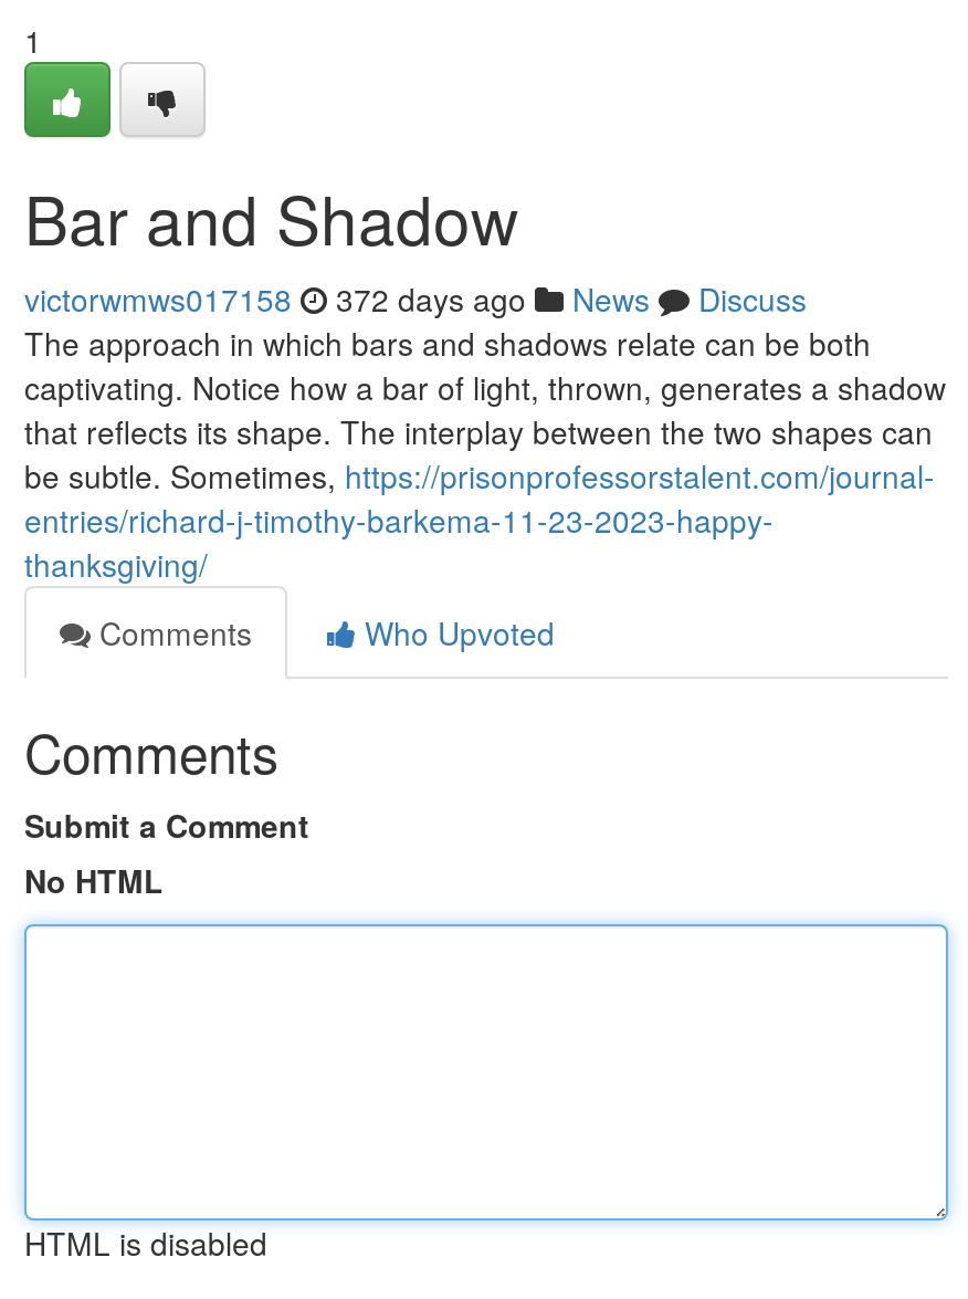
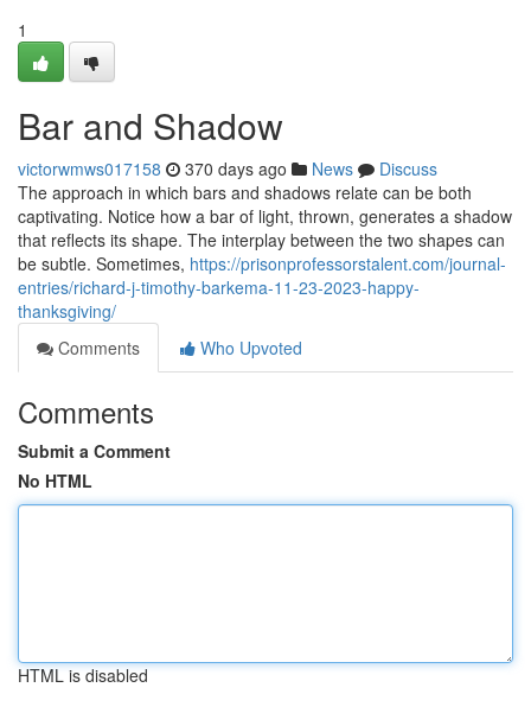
[24,276,807,321] victorwmws017158 372 days ago News Discuss -> [18,157,437,180] victorwmws017158 370 days ago News Discuss

